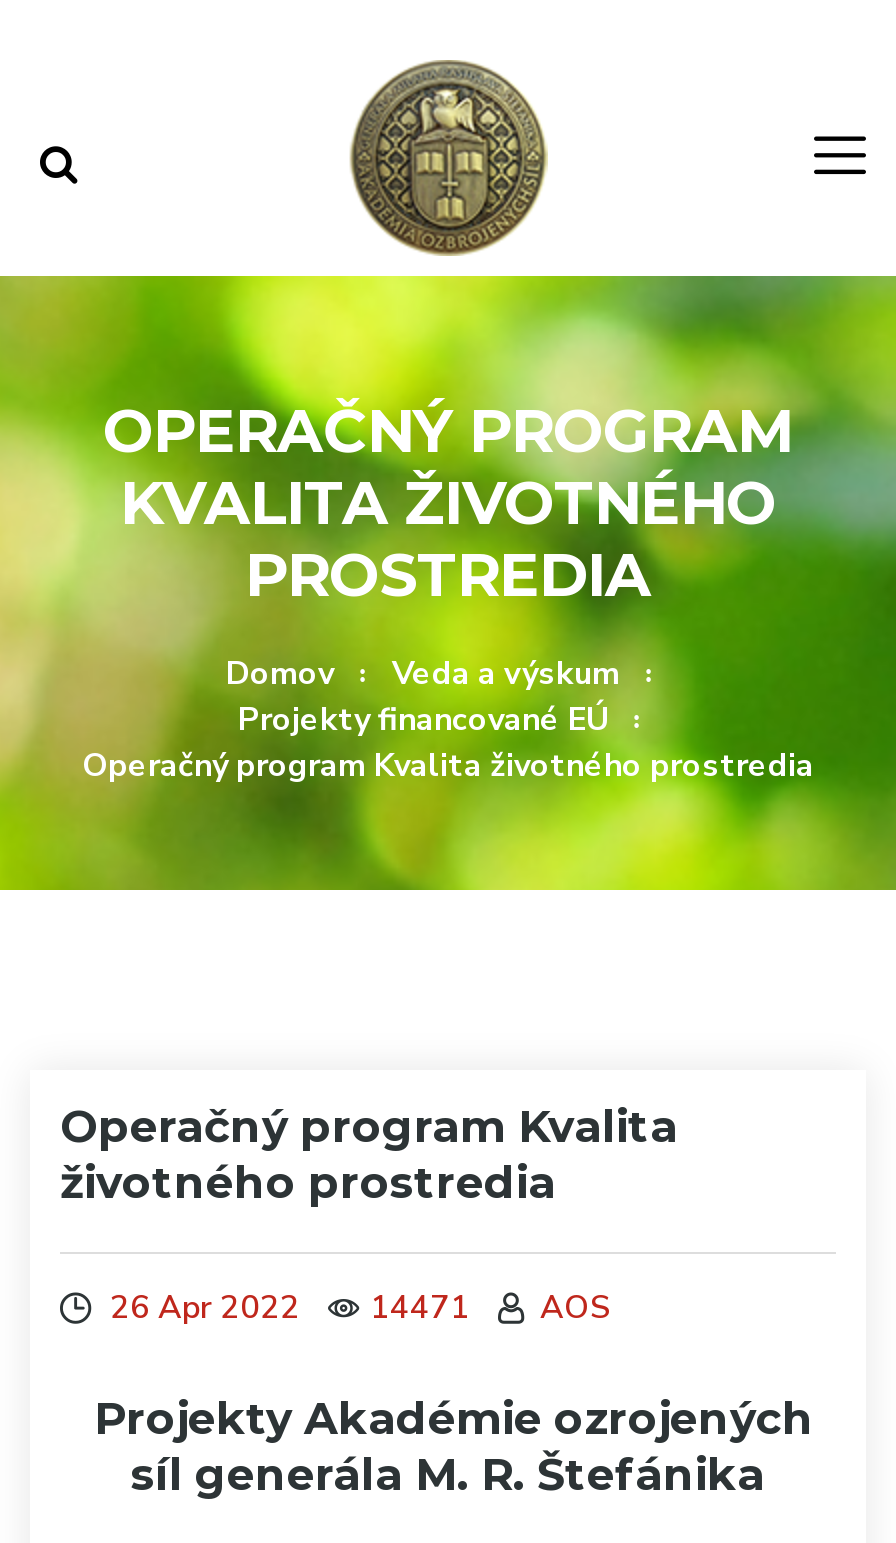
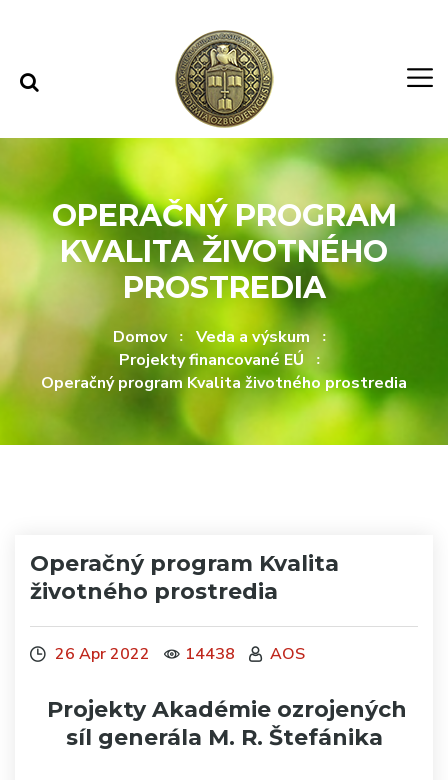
[102,1286,610,1330] 26 Apr 2022 14471 AOS -> [51,643,305,665] 26 Apr 2022 14438 AOS

